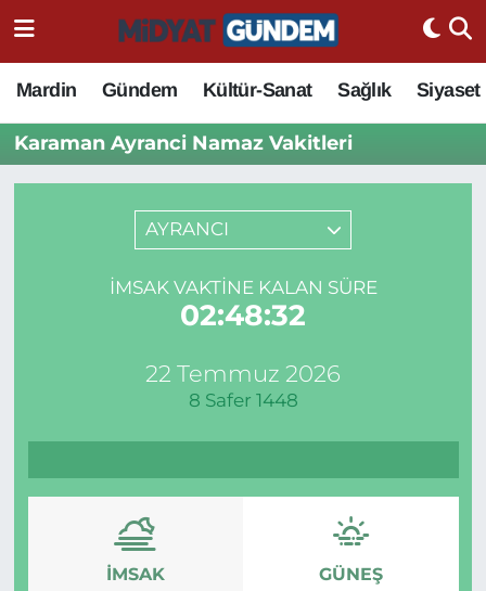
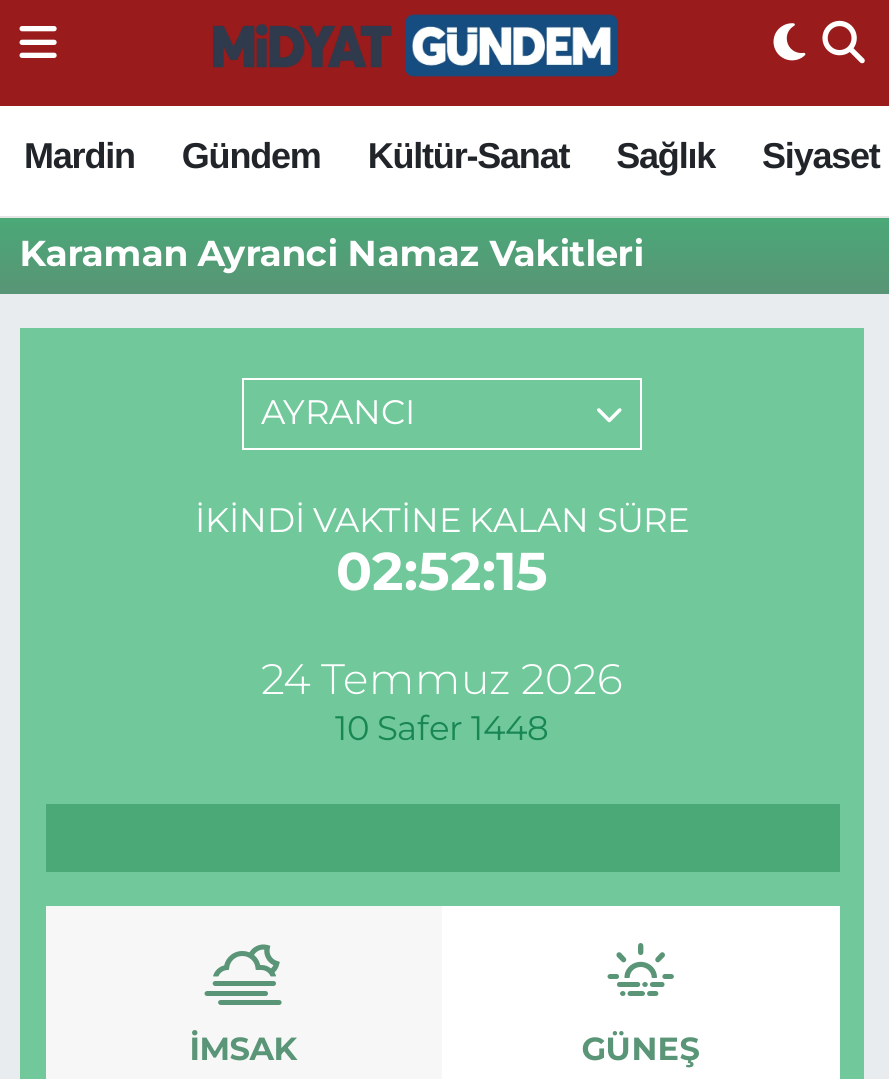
[109,277,377,298] İMSAK VAKTINE KALAN SÜRE -> [195,500,689,540] İKINDI VAKTINE KALAN SÜRE
[180,297,306,333] 02:48:32 -> [336,538,548,604] 02:52:15
[145,359,341,387] 22 Temmuz 2026 -> [261,651,623,703] 24 Temmuz 2026
[188,389,298,411] 8 Safer 1448 -> [335,707,549,747] 10 Safer 1448

